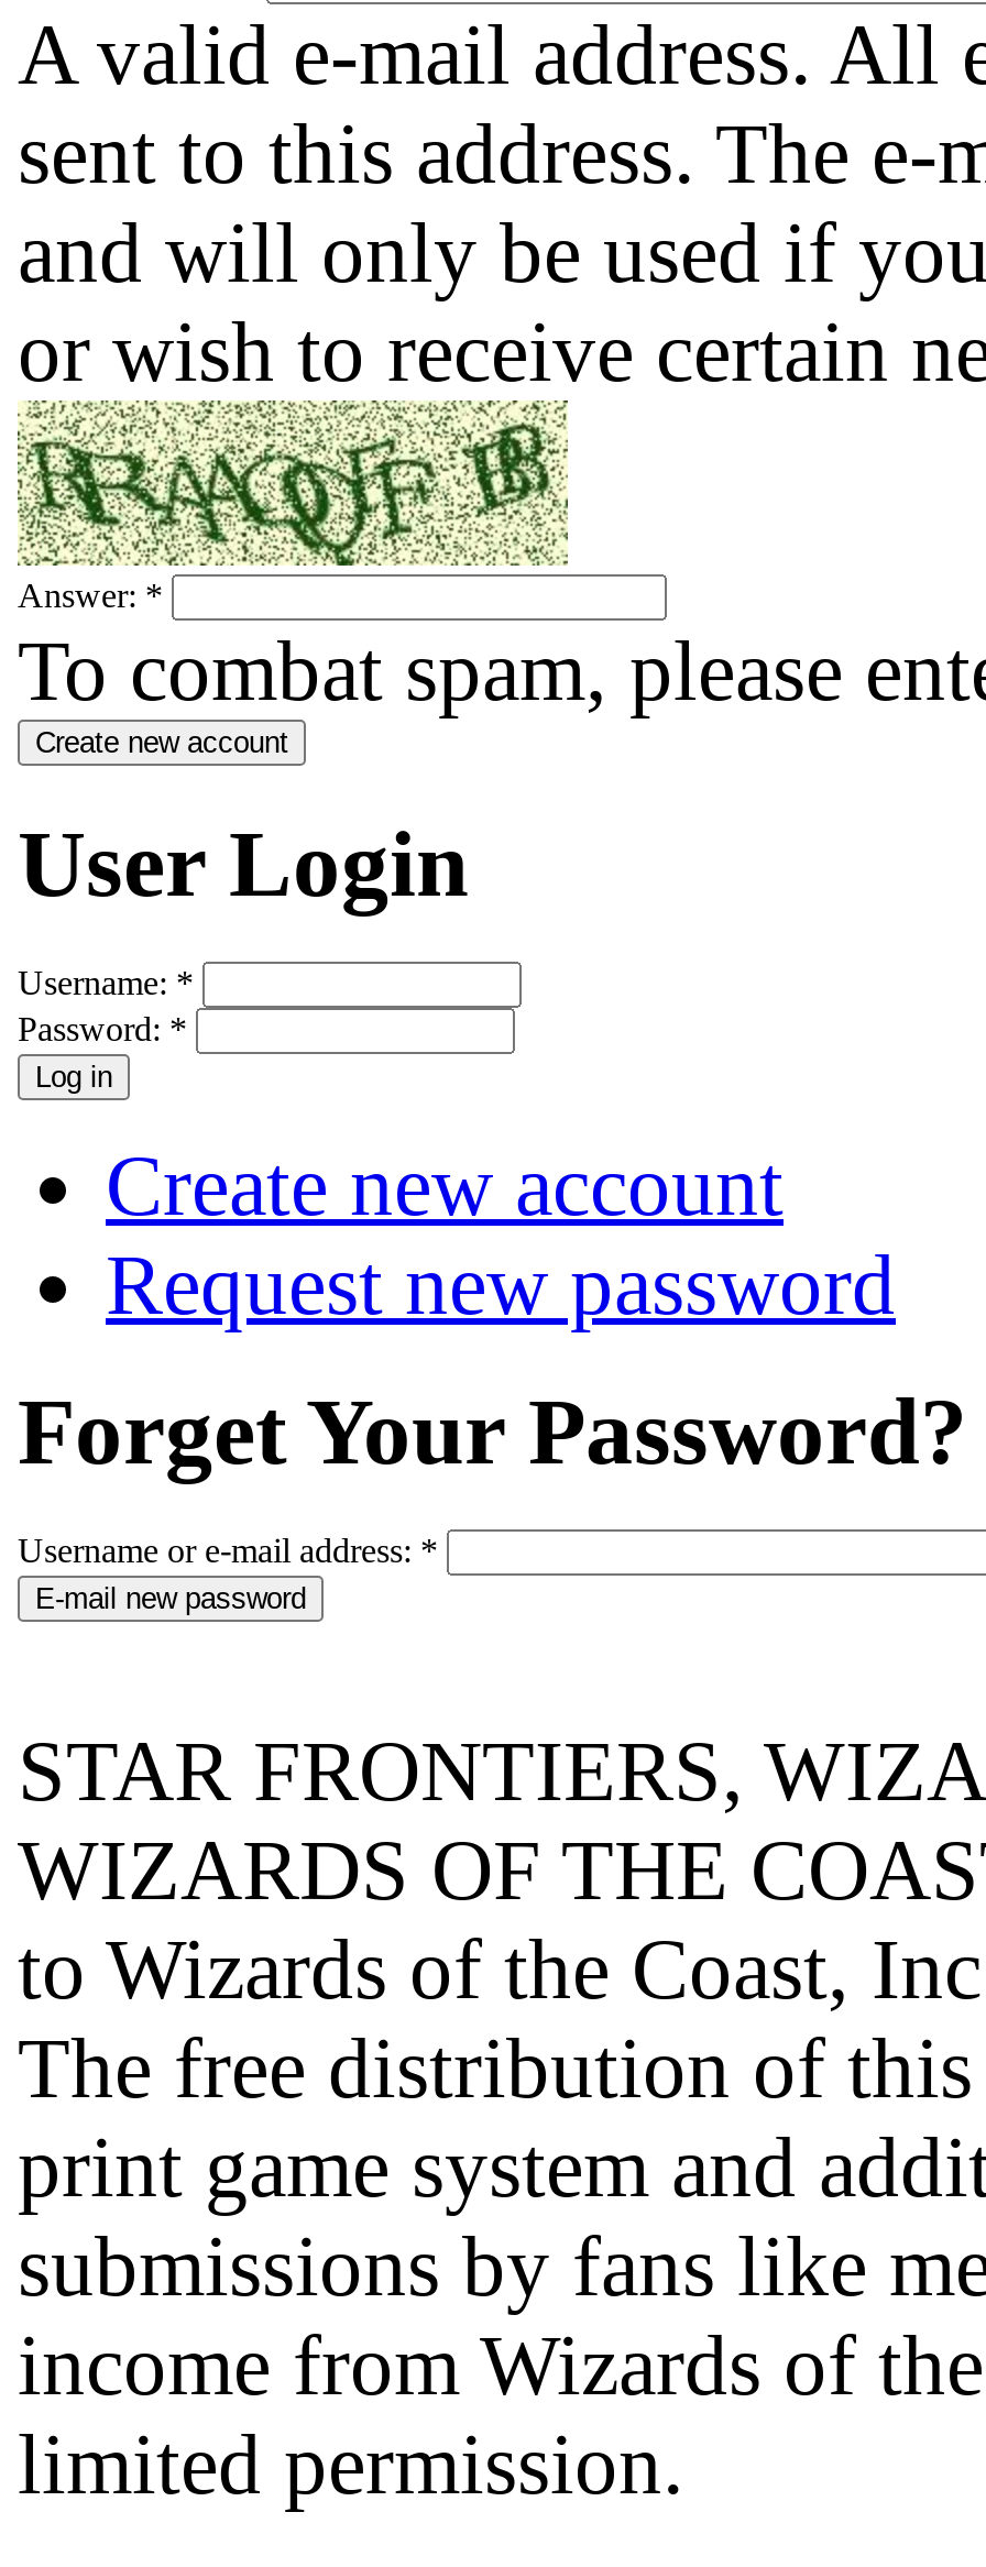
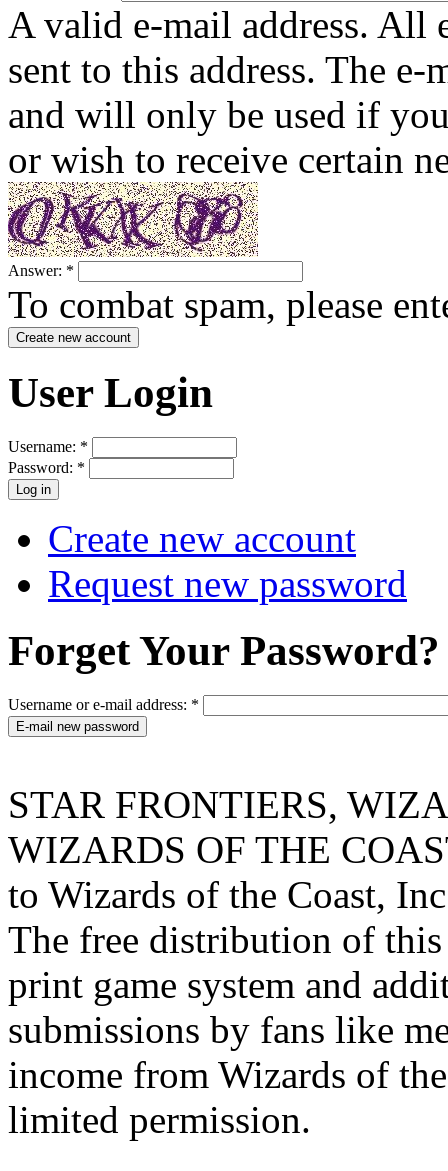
[18,405,568,568] [image] -> [7,184,258,257] [image]

